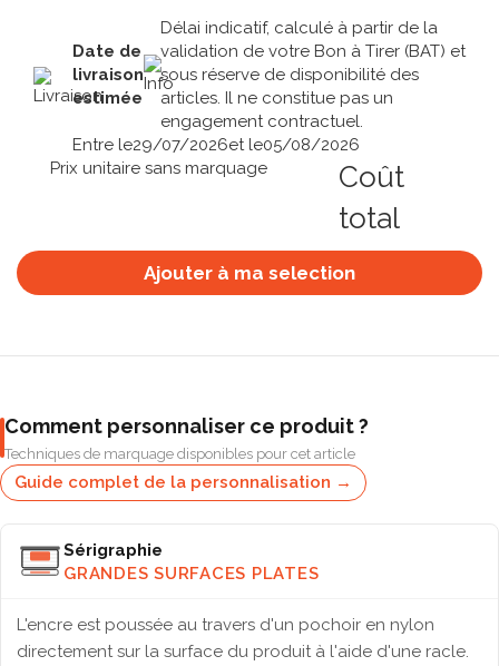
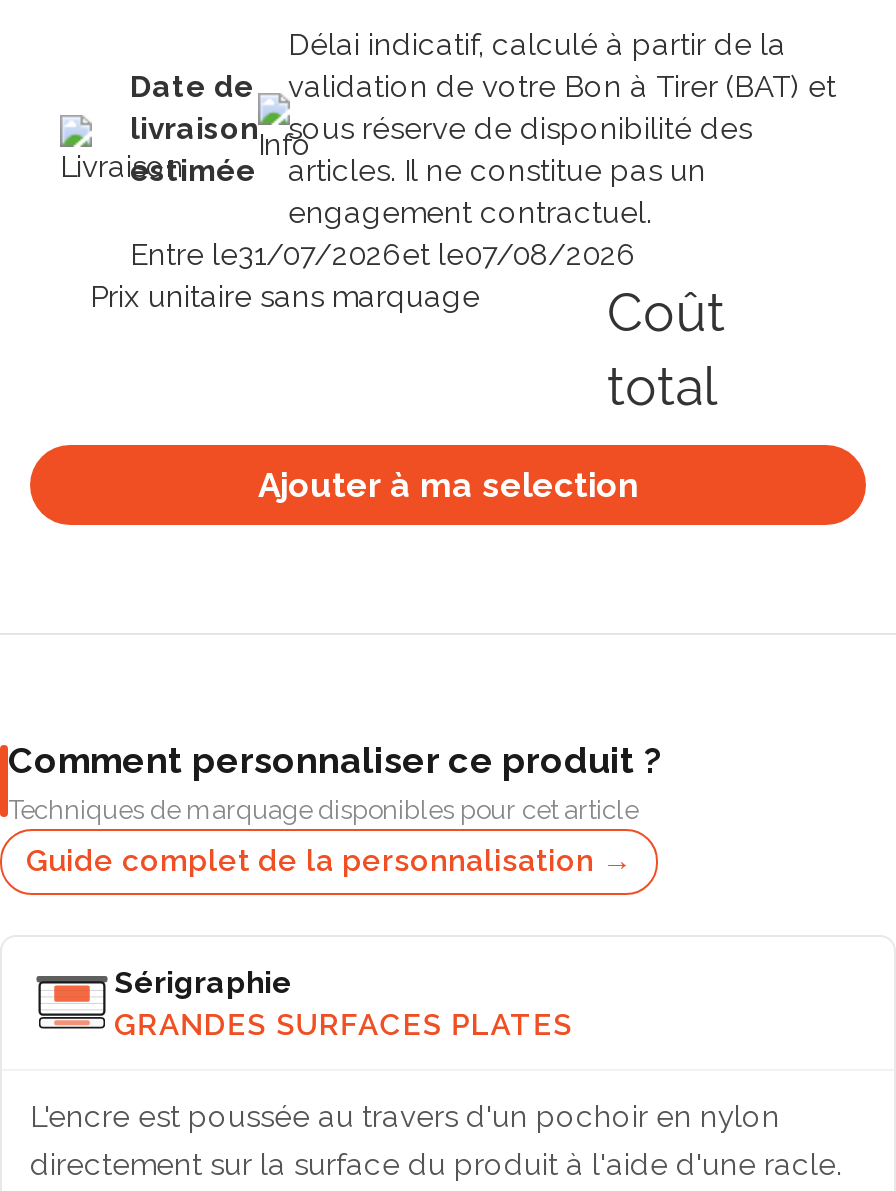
[72,135,360,155] Entre le29/07/2026et le05/08/2026 -> [130,237,636,273] Entre le31/07/2026et le07/08/2026

